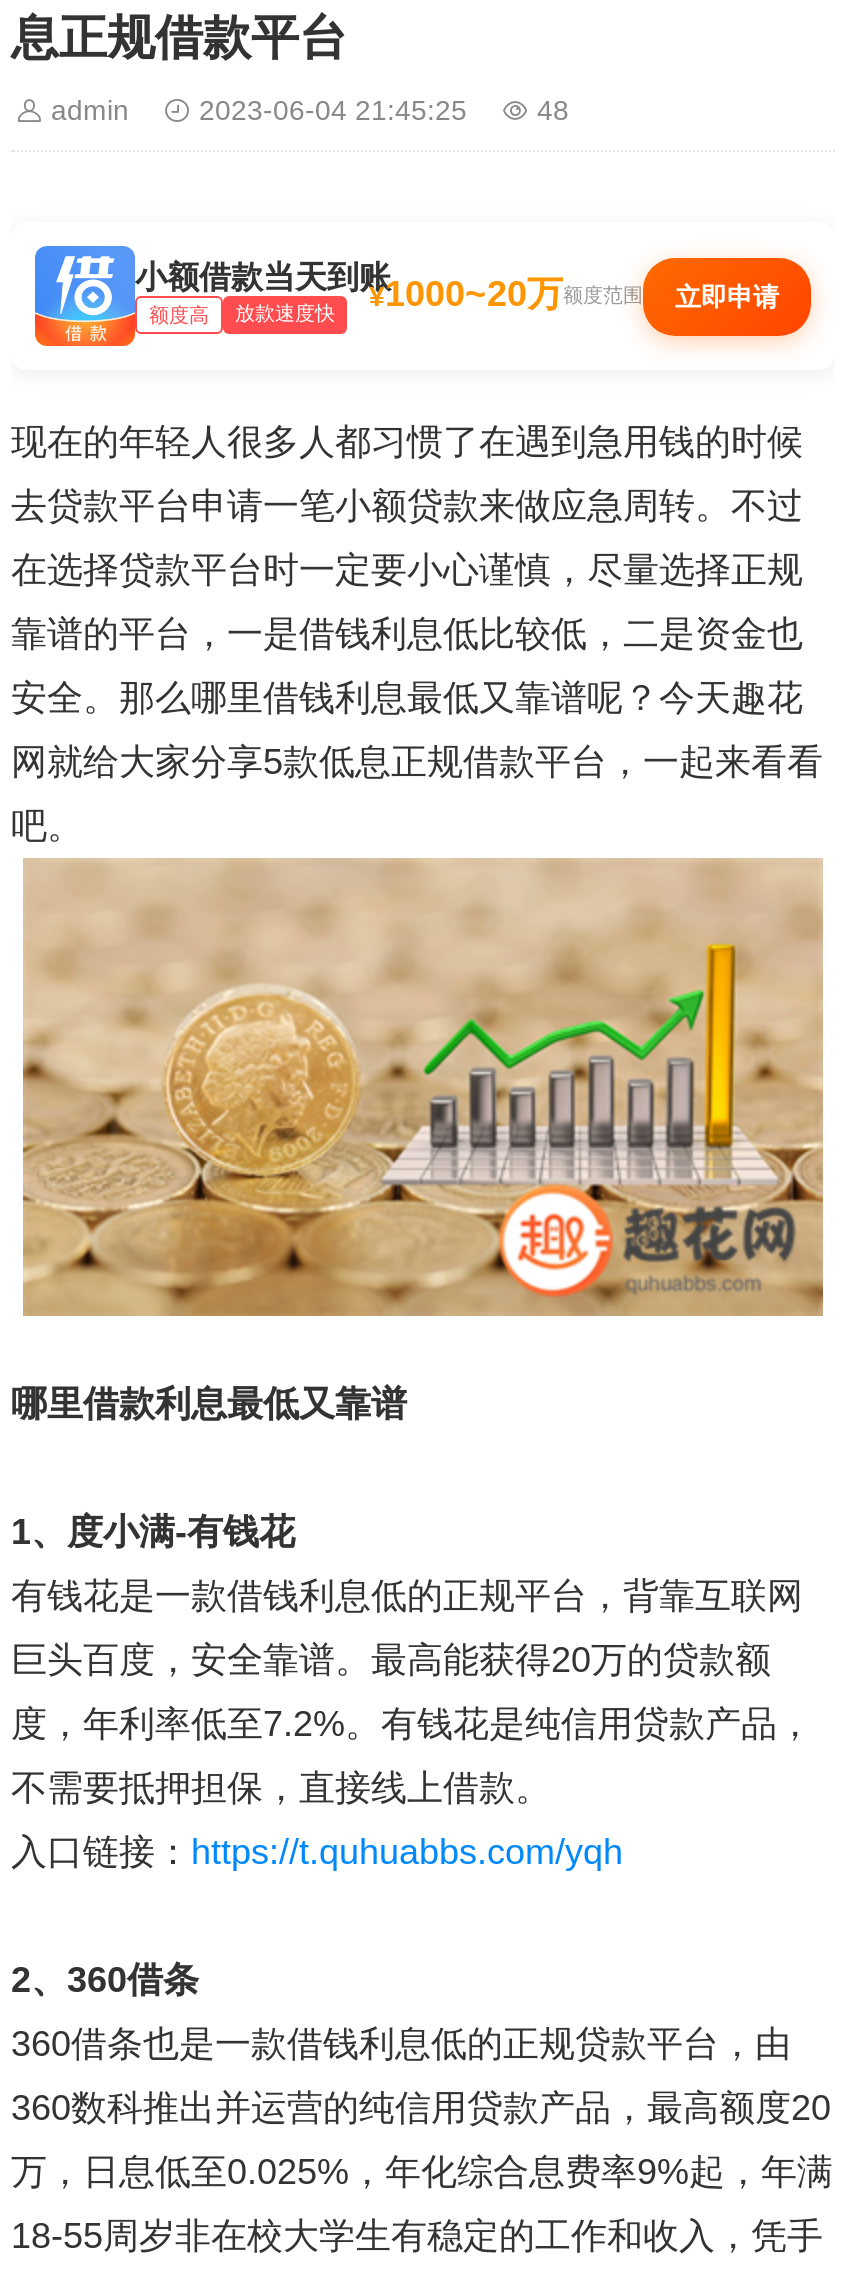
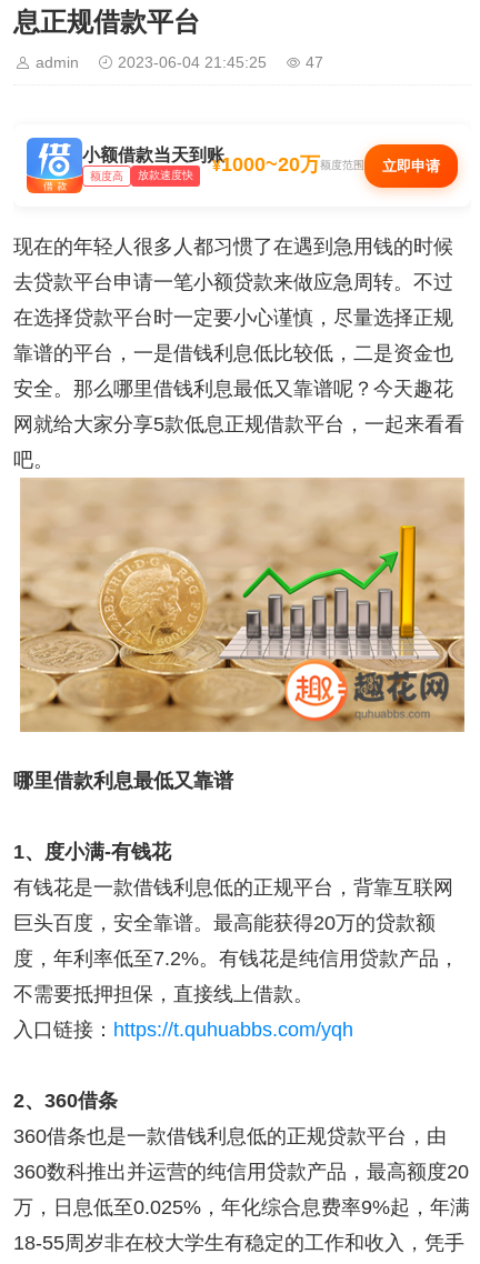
[537,94,569,126] 48 -> [306,53,323,71] 47

